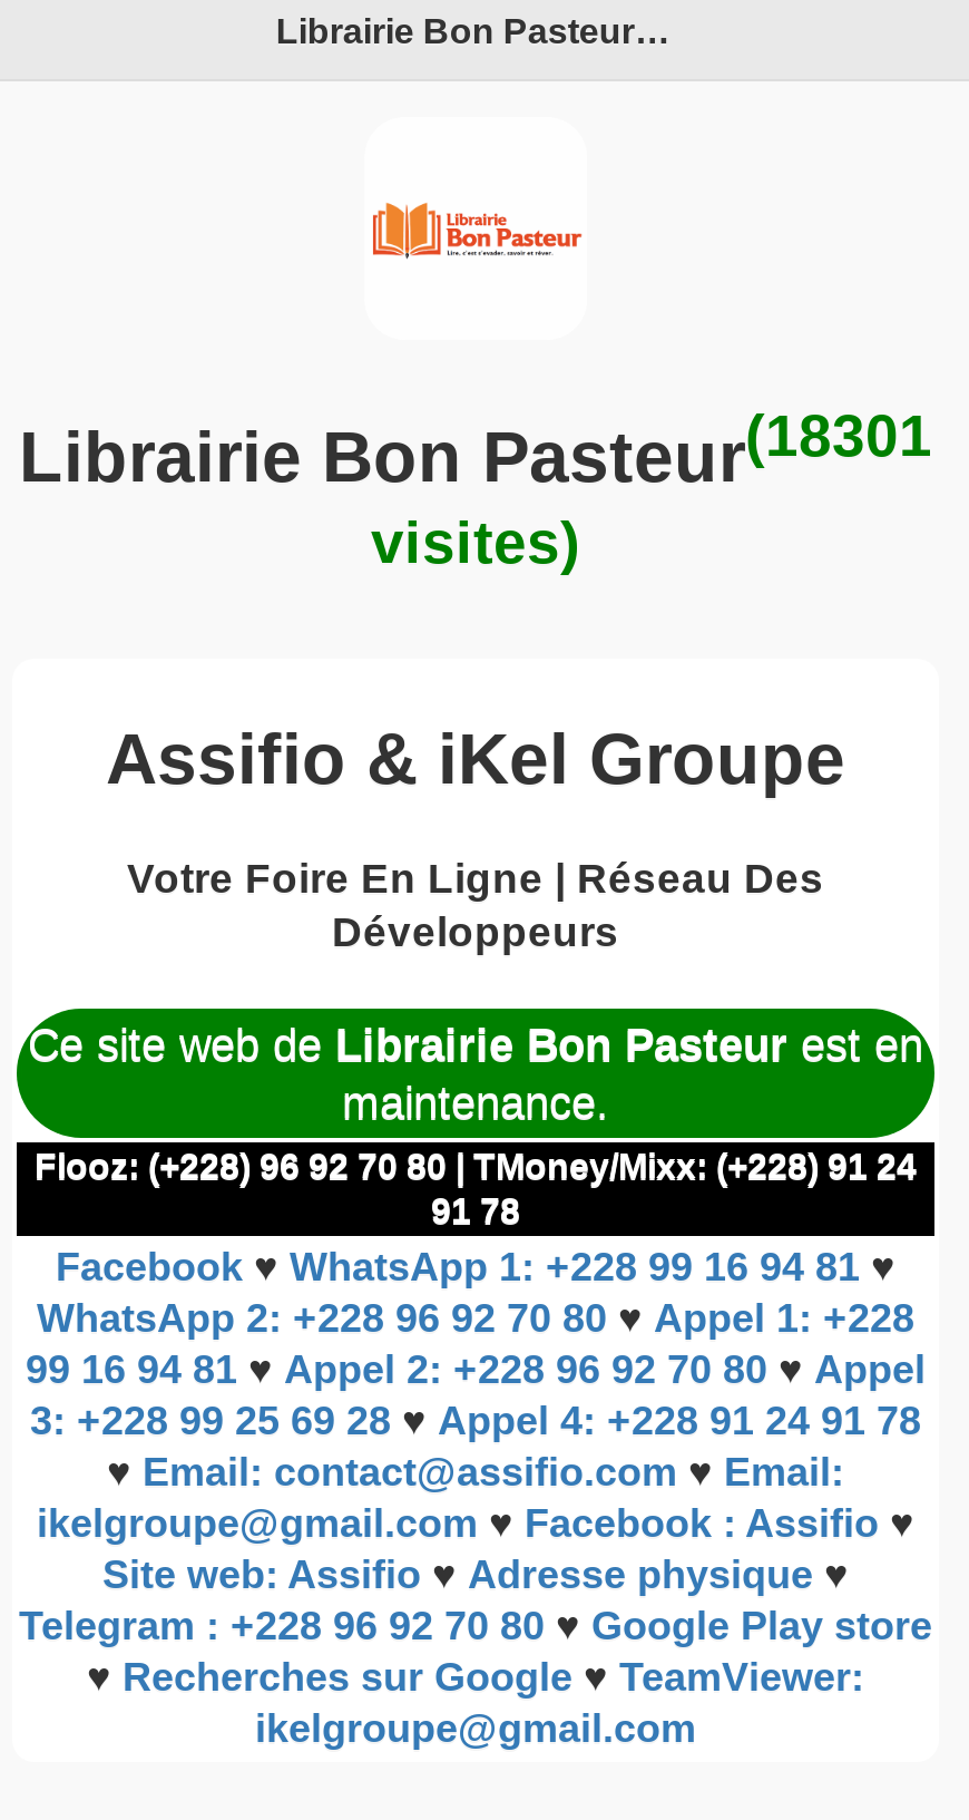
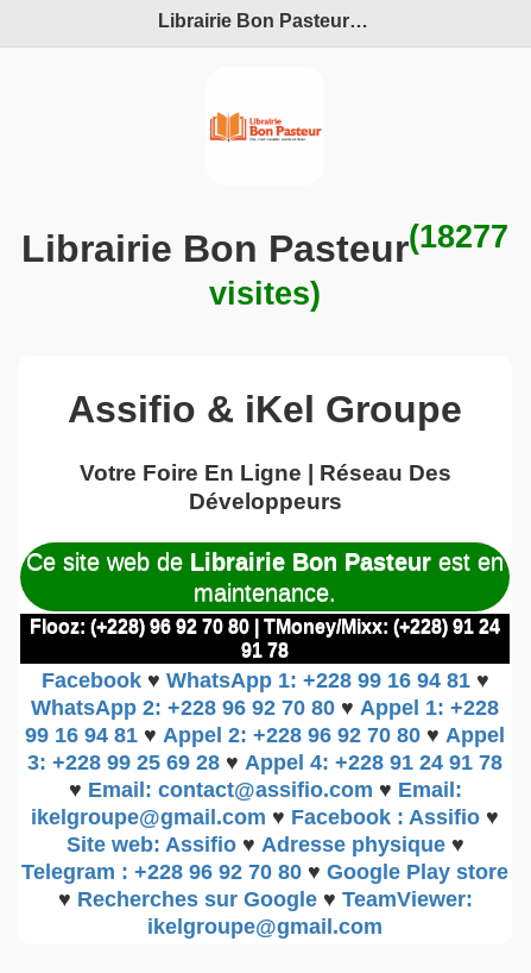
[19,403,932,498] Librairie Bon Pasteur(18301 -> [21,219,508,270] Librairie Bon Pasteur(18277

